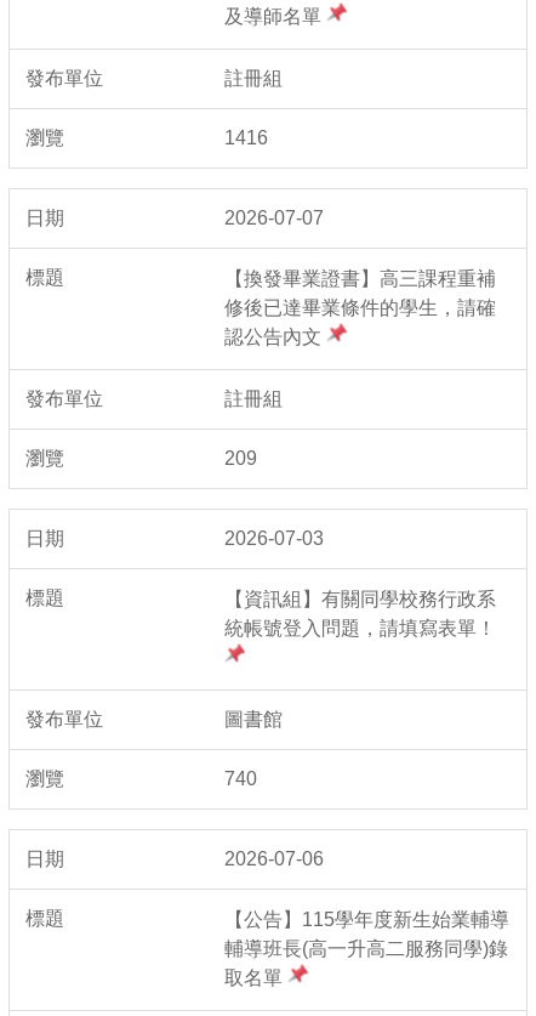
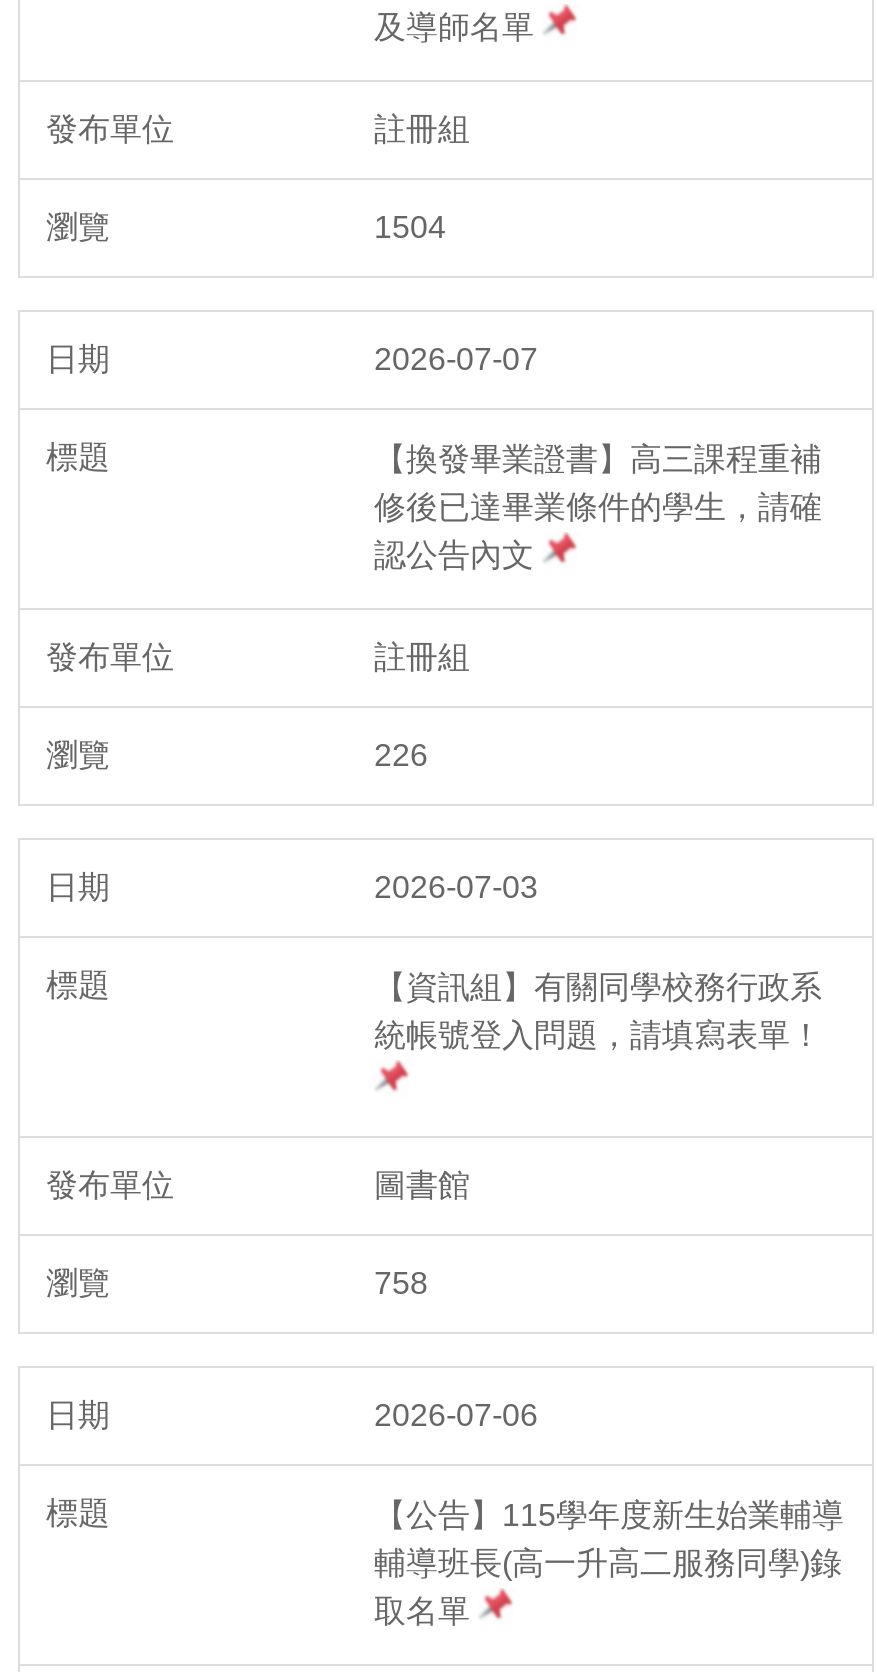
[224,127,268,148] 1416 -> [374,210,446,244] 1504
[224,448,257,468] 209 -> [374,738,428,772] 226
[224,768,257,789] 740 -> [374,1266,428,1300] 758

